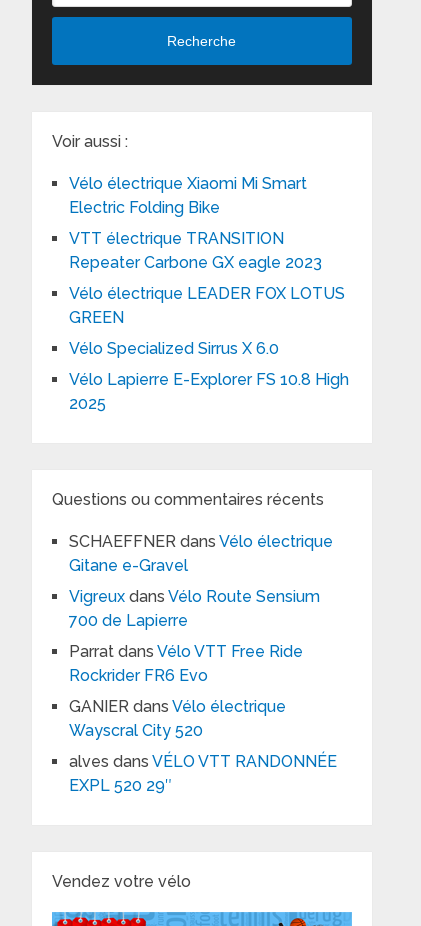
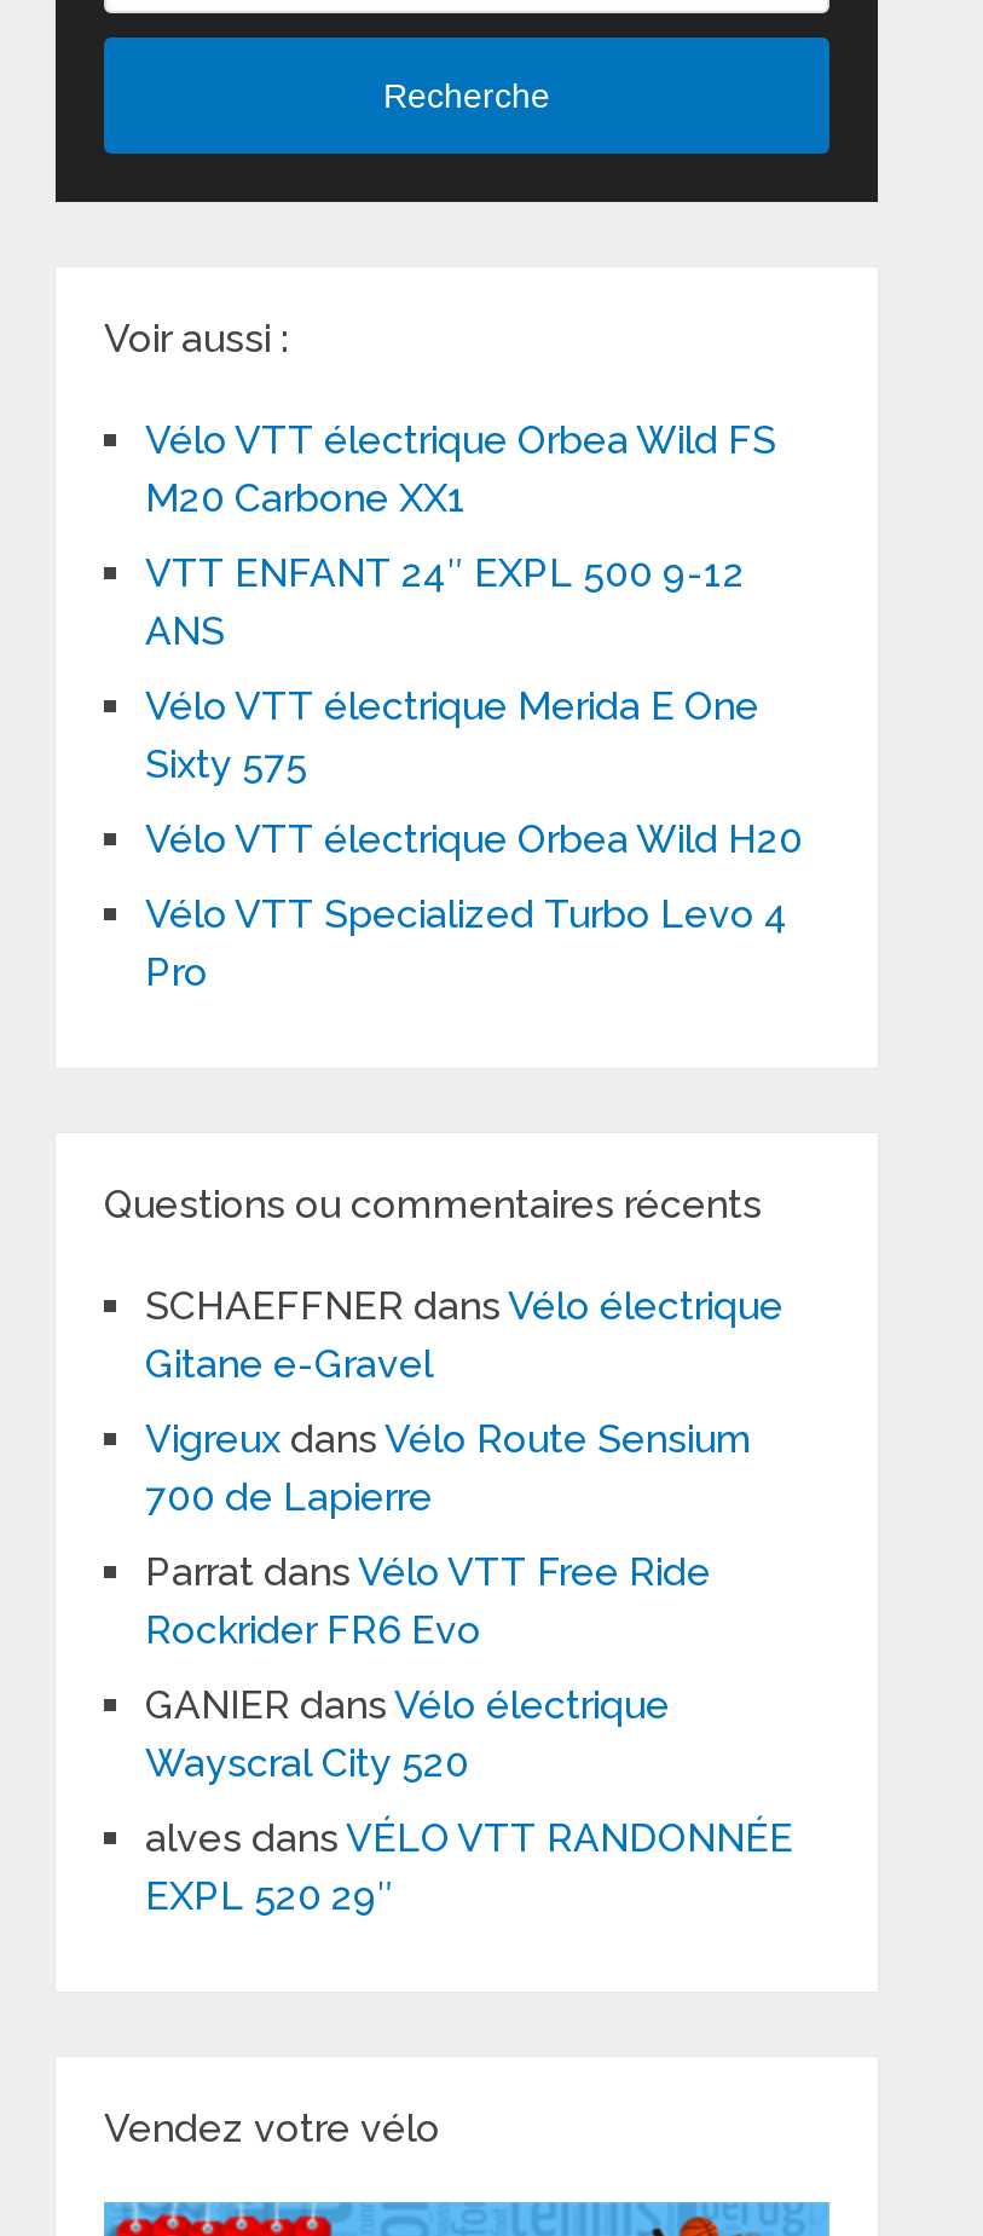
[69,174,307,217] Vélo électrique Xiaomi Mi Smart | Electric Folding Bike -> [145,416,776,520] Vélo VTT électrique Orbea Wild FS | M20 Carbone XX1
[69,229,322,272] VTT électrique TRANSITION | Repeater Carbone GX eagle 2023 -> [145,550,745,654] VTT ENFANT 24″ EXPL 500 9-12 | ANS
[69,284,345,327] Vélo électrique LEADER FOX LOTUS | GREEN -> [145,683,759,787] Vélo VTT électrique Merida E One | Sixty 575
[69,339,279,358] Vélo Specialized Sirrus X 6.0 -> [145,816,803,862] Vélo VTT électrique Orbea Wild H20
[69,370,349,413] Vélo Lapierre E-Explorer FS 10.8 High | 2025 -> [145,891,788,995] Vélo VTT Specialized Turbo Levo 4 | Pro

